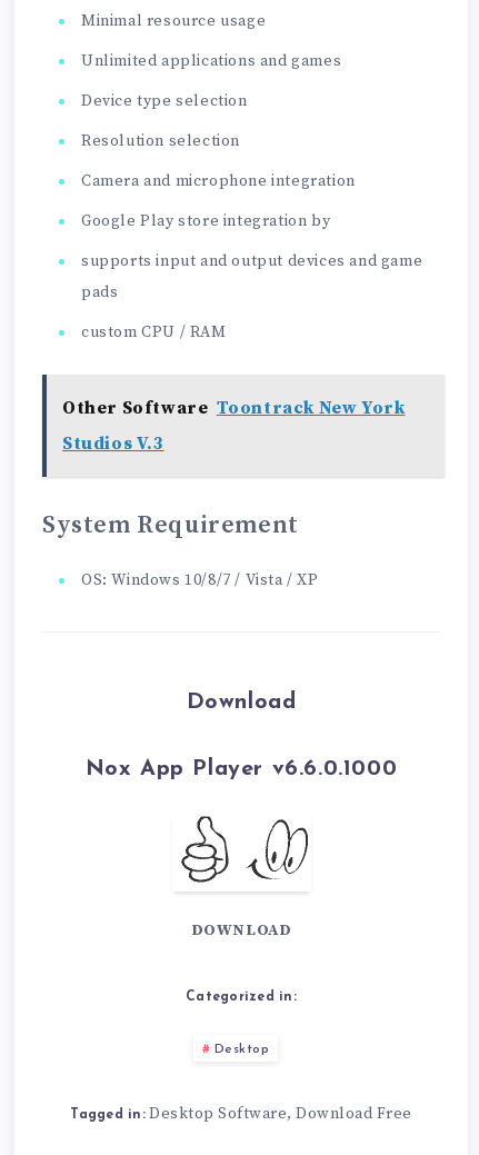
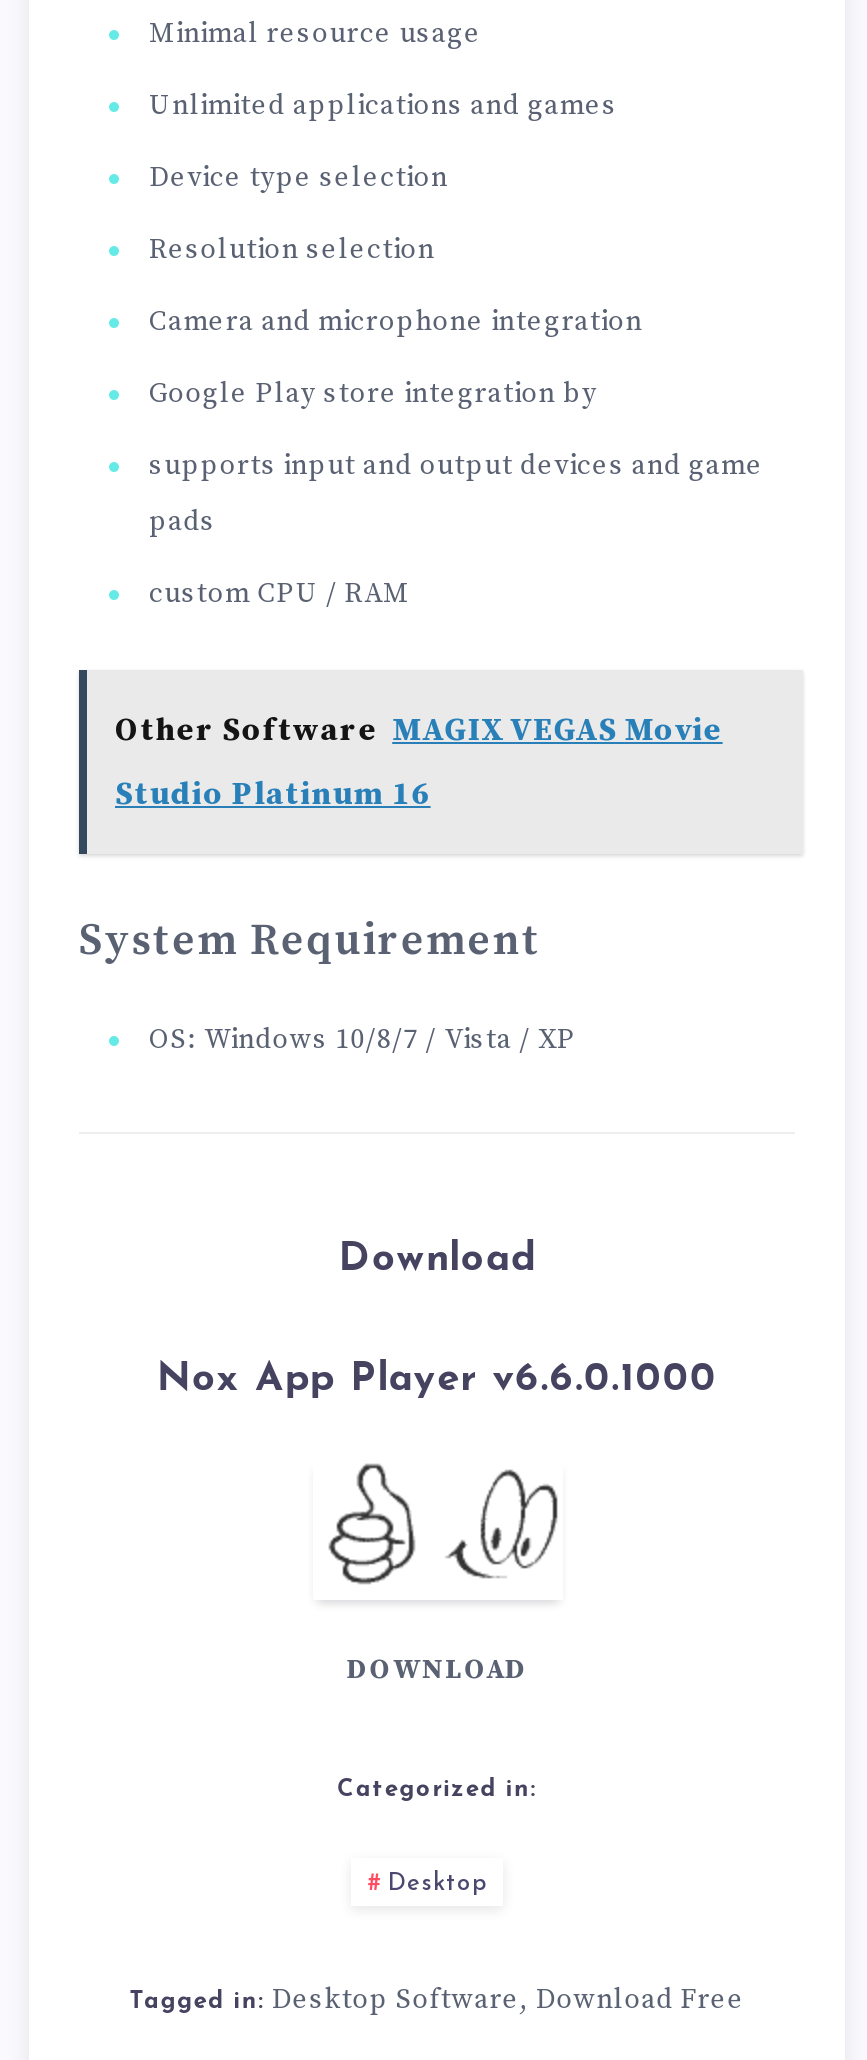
[62,397,405,419] Other Software Toontrack New York -> [115,710,723,750] Other Software MAGIX VEGAS Movie
[62,433,164,455] Studios V.3 -> [115,774,431,814] Studio Platinum 16

